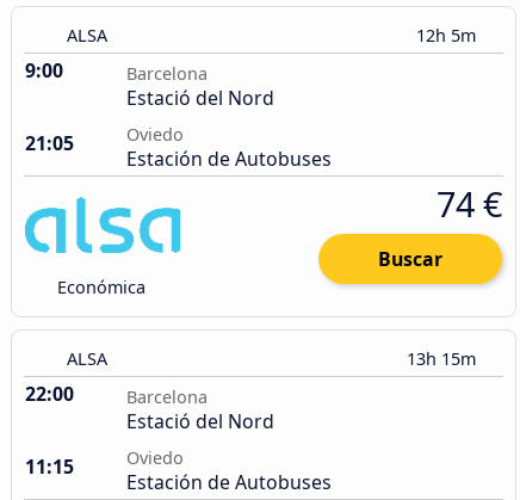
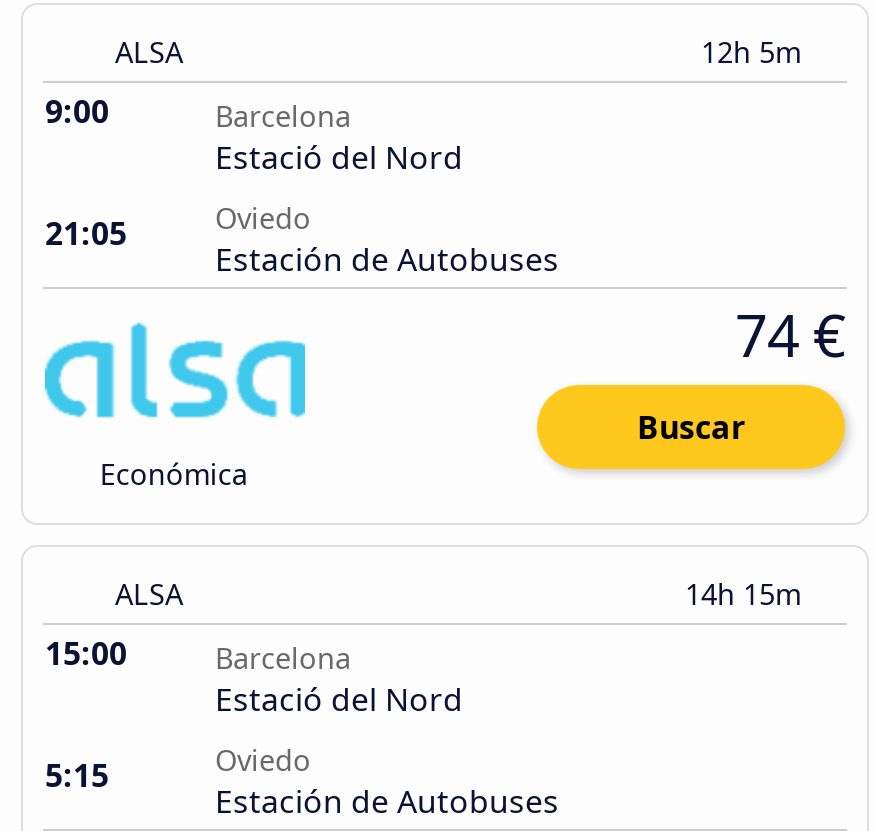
[407,347,481,370] 13h 15m -> [685,575,809,613] 14h 15m
[25,381,74,407] 22:00 -> [45,631,127,675] 15:00
[25,454,74,480] 11:15 -> [45,753,109,797] 5:15

